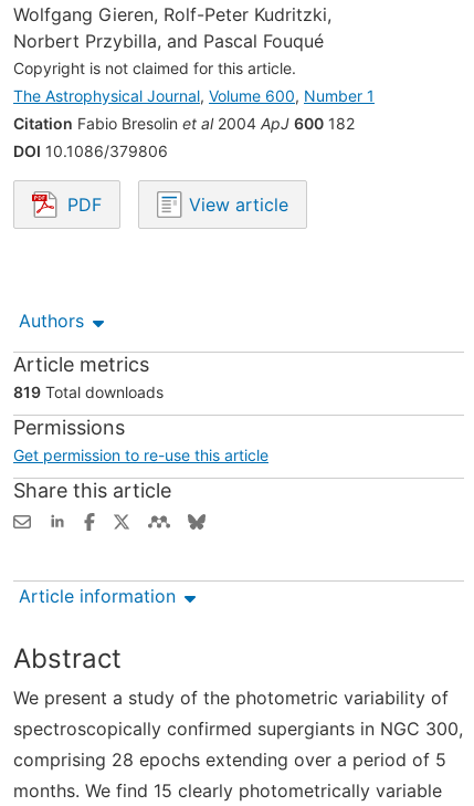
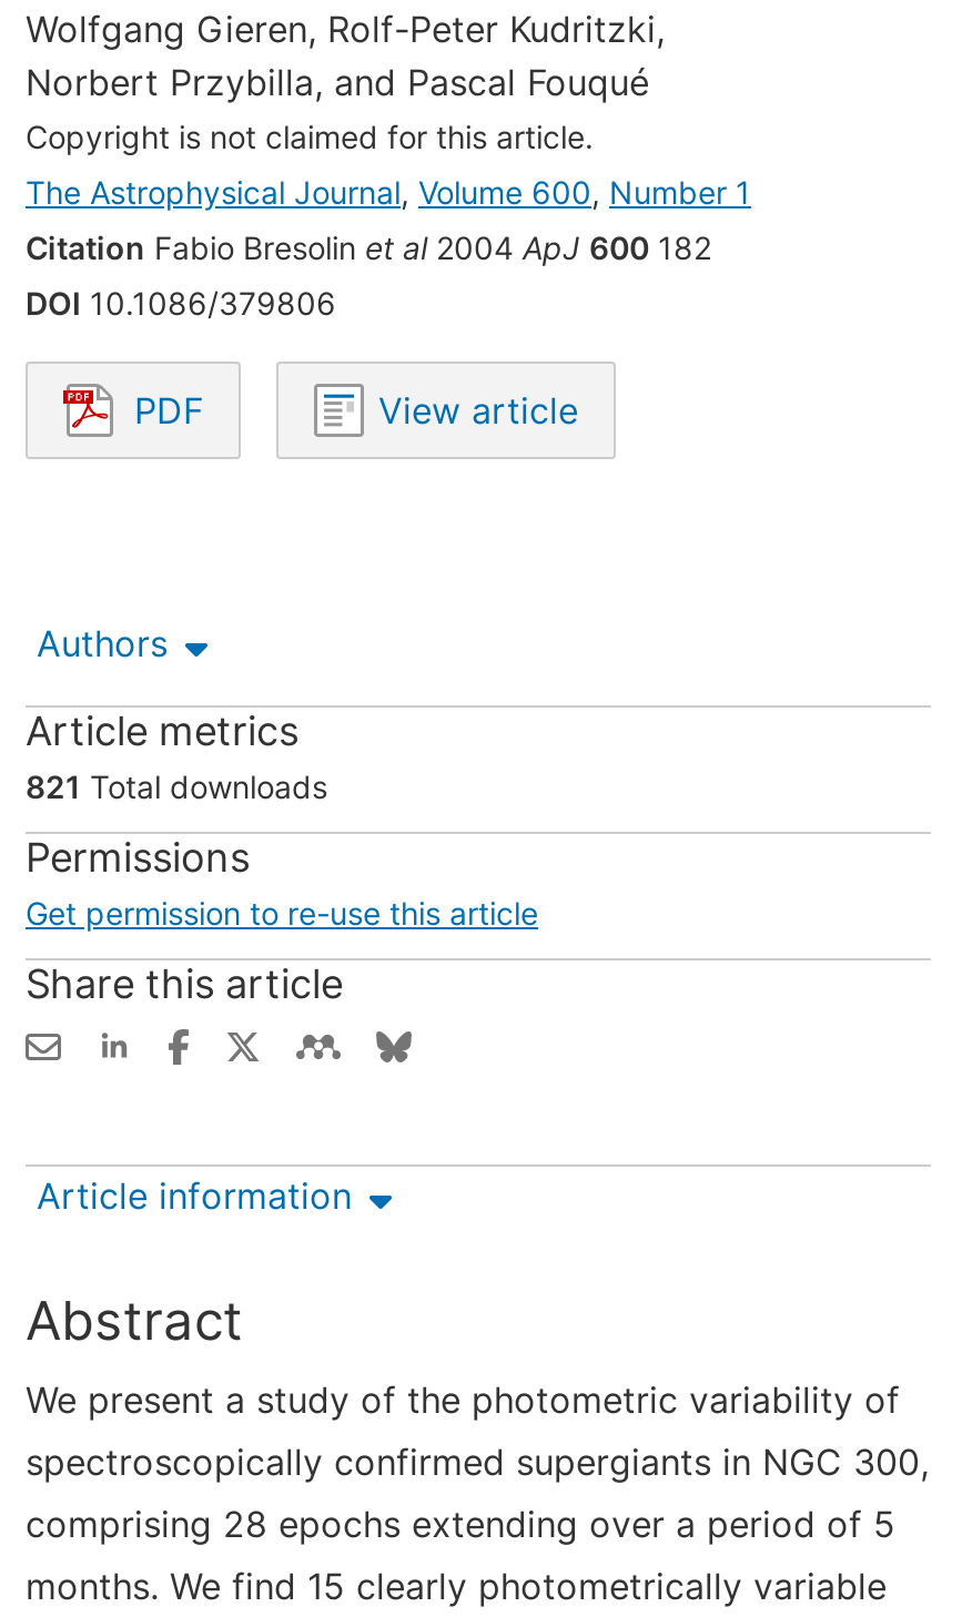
[13,383,164,401] 819 Total downloads -> [26,767,327,805] 821 Total downloads

